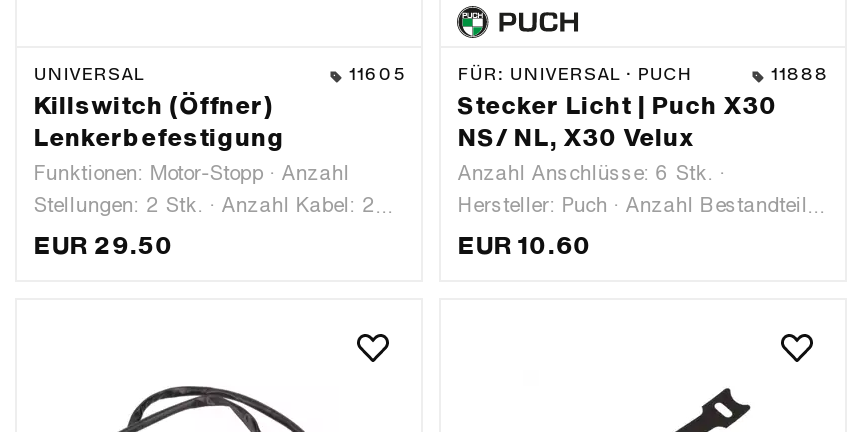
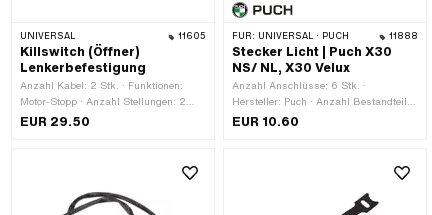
[33,161,375,219] Funktionen: Motor-Stopp · Anzahl | Stellungen: 2 Stk. · Anzahl Kabel: 2 -> [20,79,186,108] Anzahl Kabel: 2 Stk. · Funktionen: | Motor-Stopp · Anzahl Stellungen: 2

